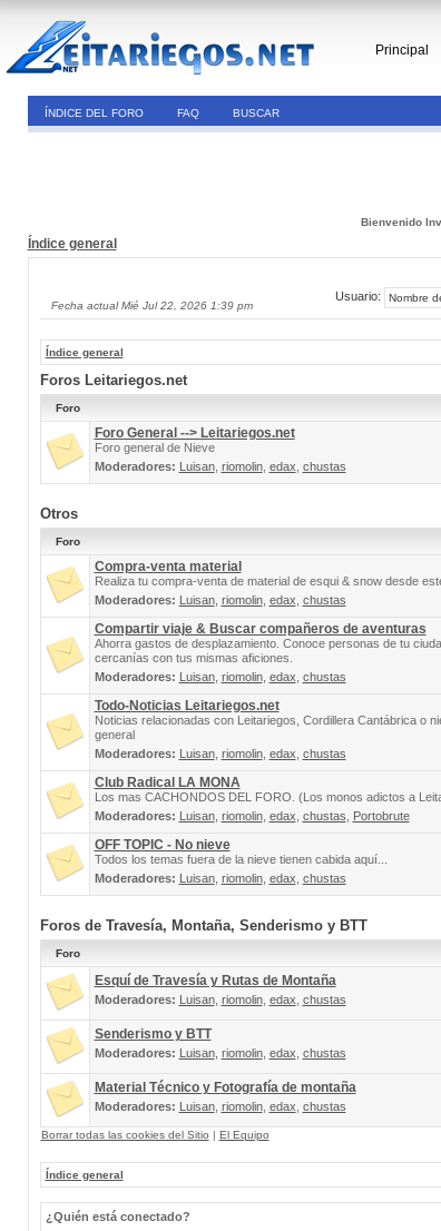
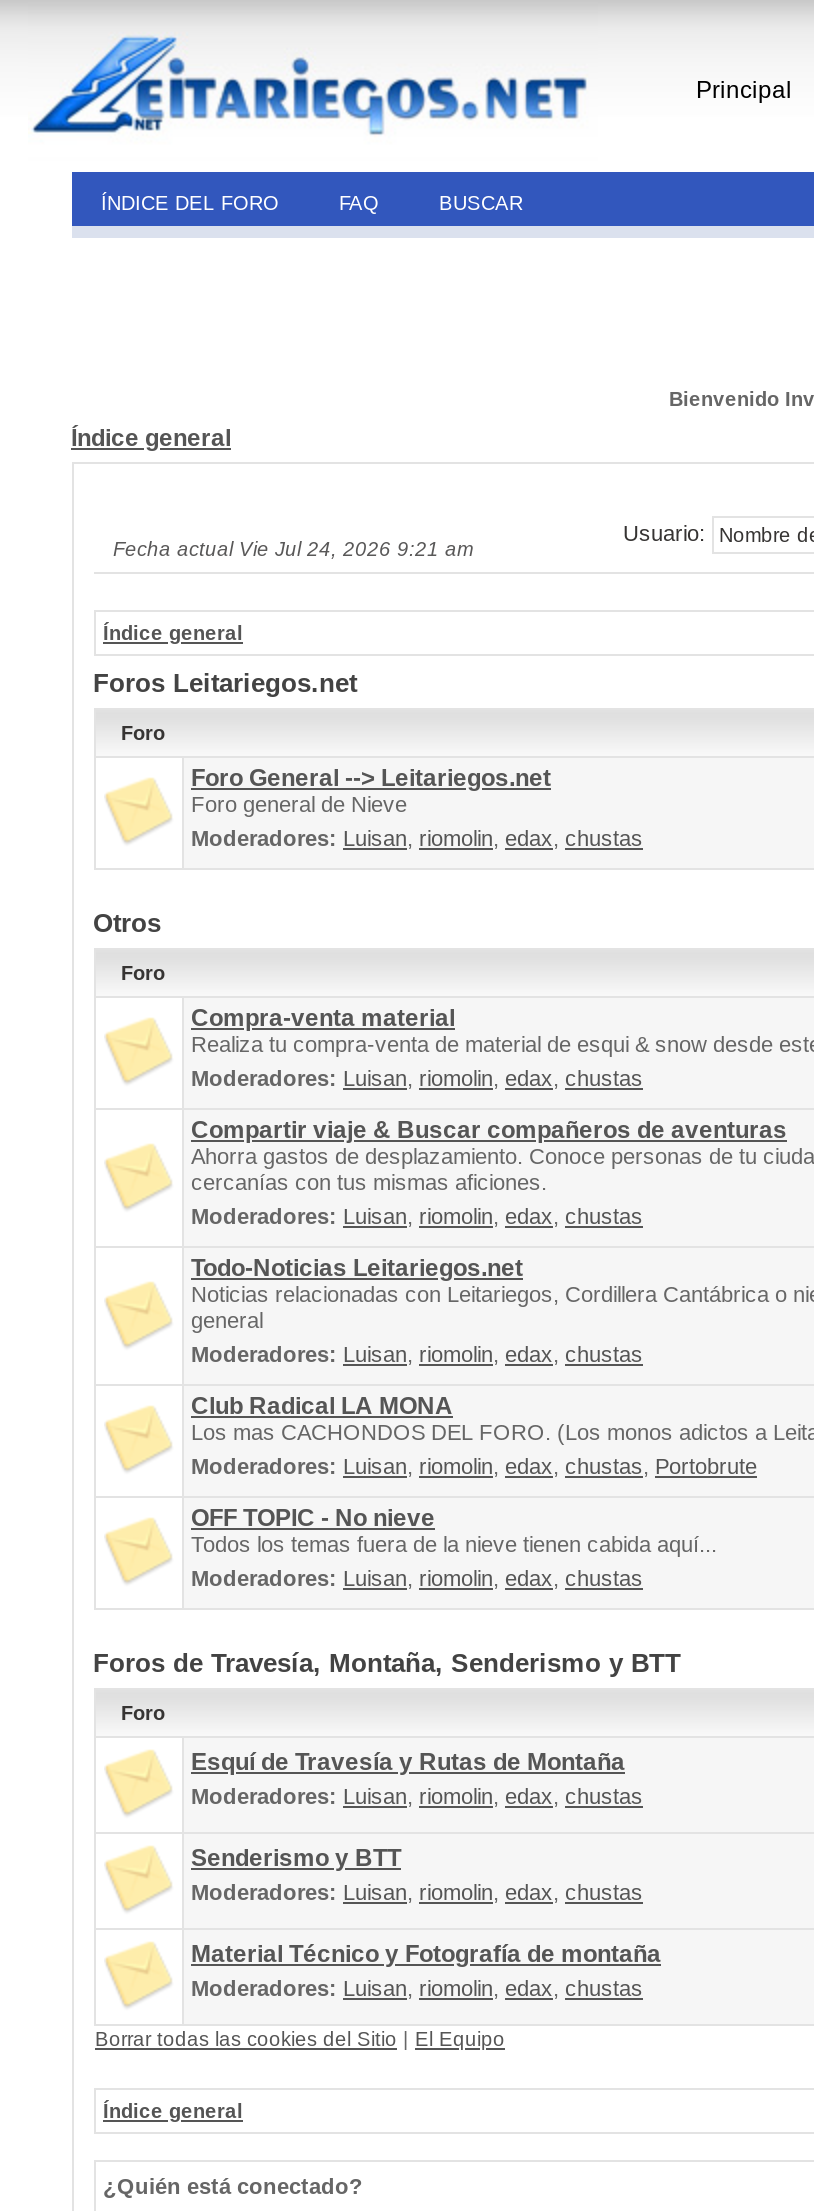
[51,299,252,312] Fecha actual Mié Jul 22, 2026 1:39 pm -> [113,538,473,560] Fecha actual Vie Jul 24, 2026 9:21 am

